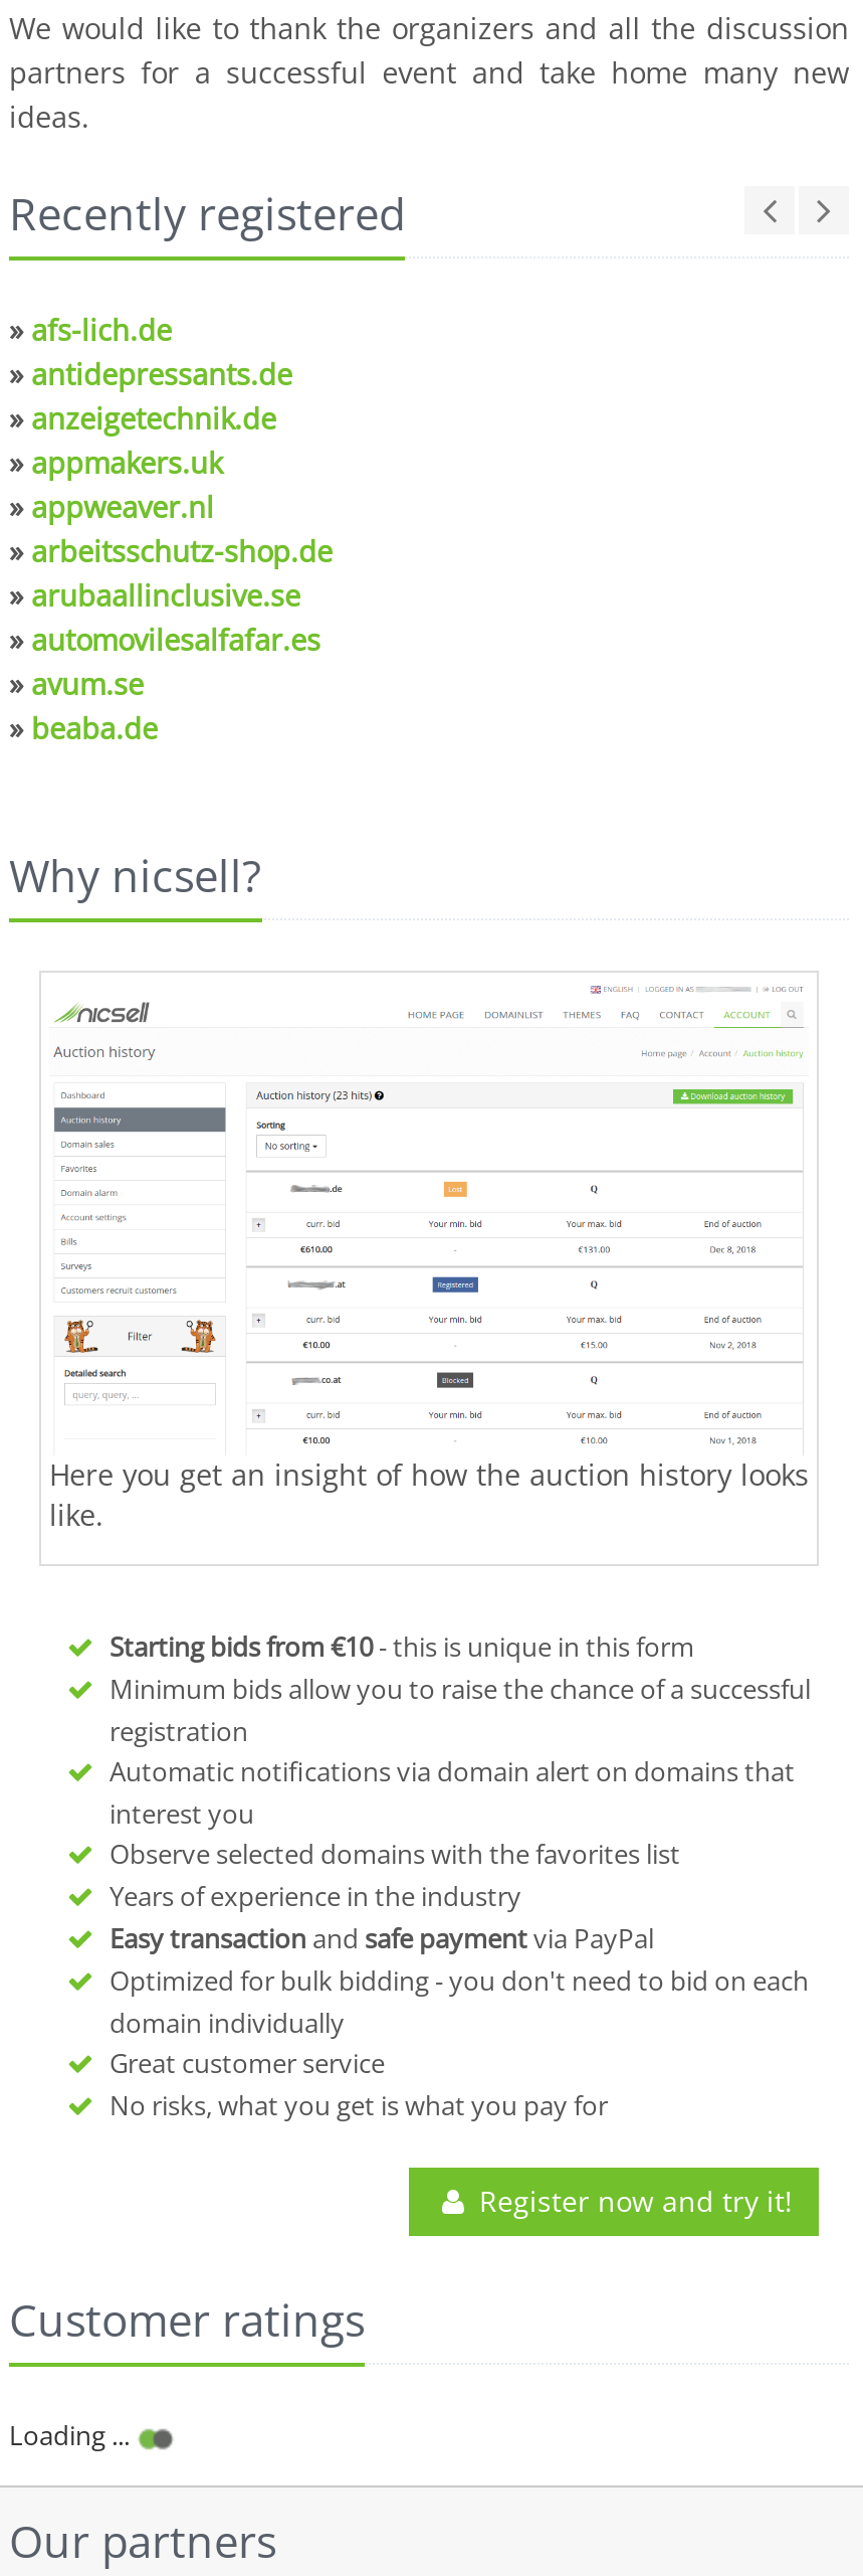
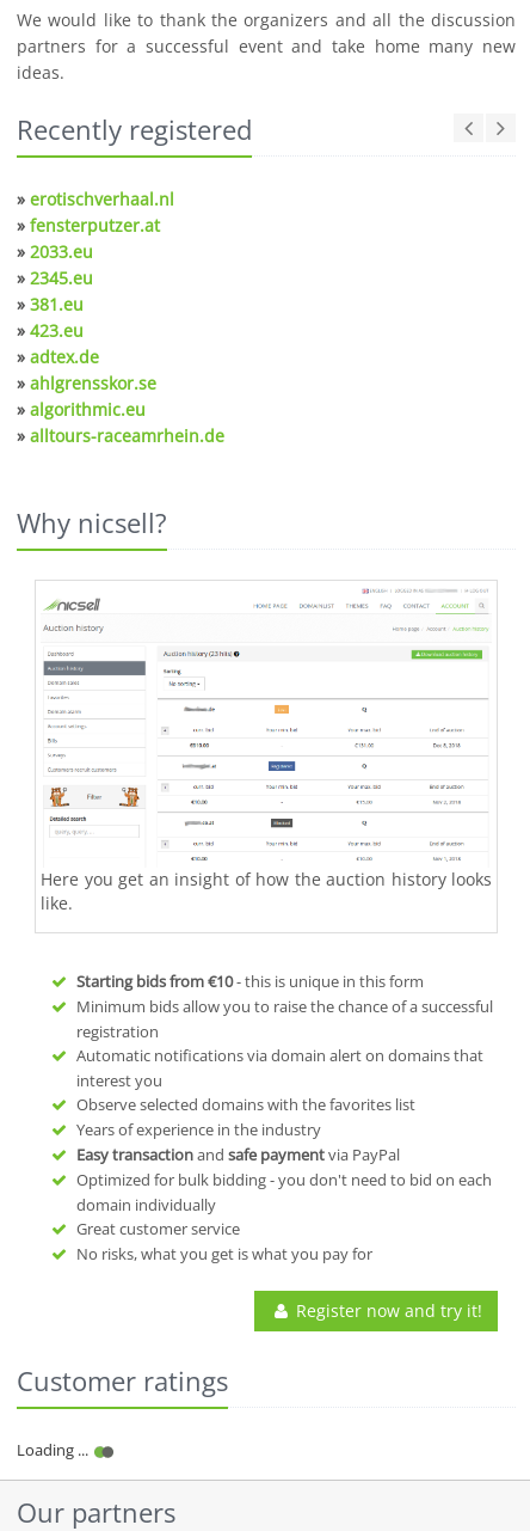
[9,311,333,748] » afs-lich.de | » antidepressants.de | » anzeigetechnik.de | » appmakers.uk | » appweaver.nl | » arbeitsschutz-shop.de | » arubaallinclusive.se | » automovilesalfafar.es | » avum.se | » beaba.de -> [17,188,224,447] » erotischverhaal.nl | » fensterputzer.at | » 2033.eu | » 2345.eu | » 381.eu | » 423.eu | » adtex.de | » ahlgrensskor.se | » algorithmic.eu | » alltours-raceamrhein.de

